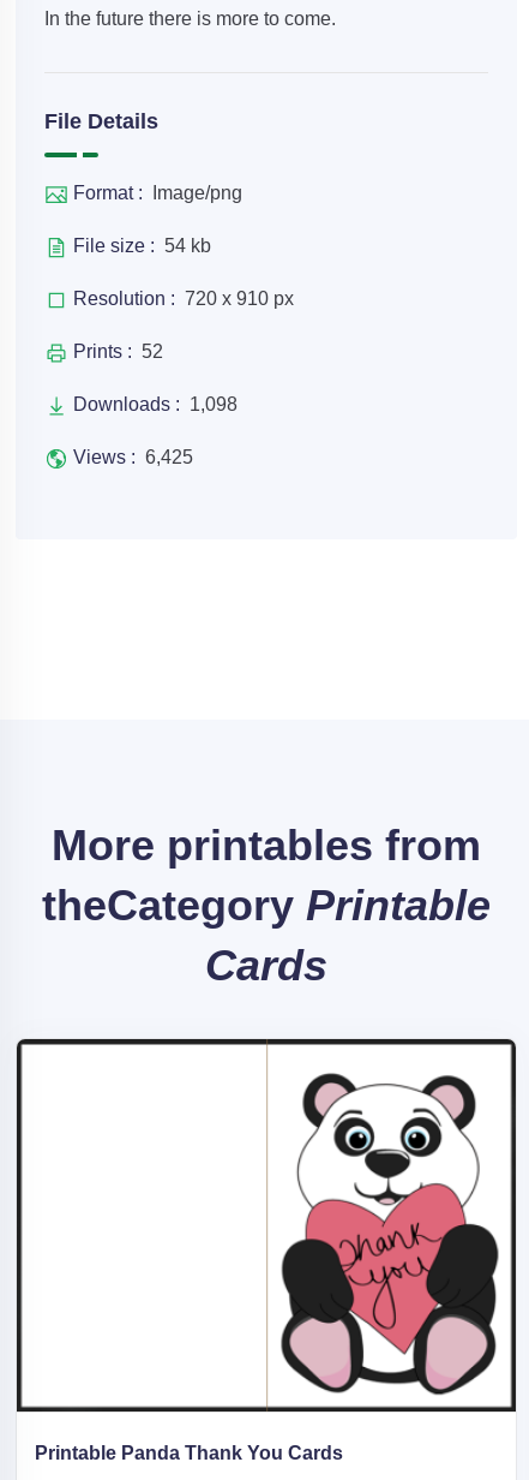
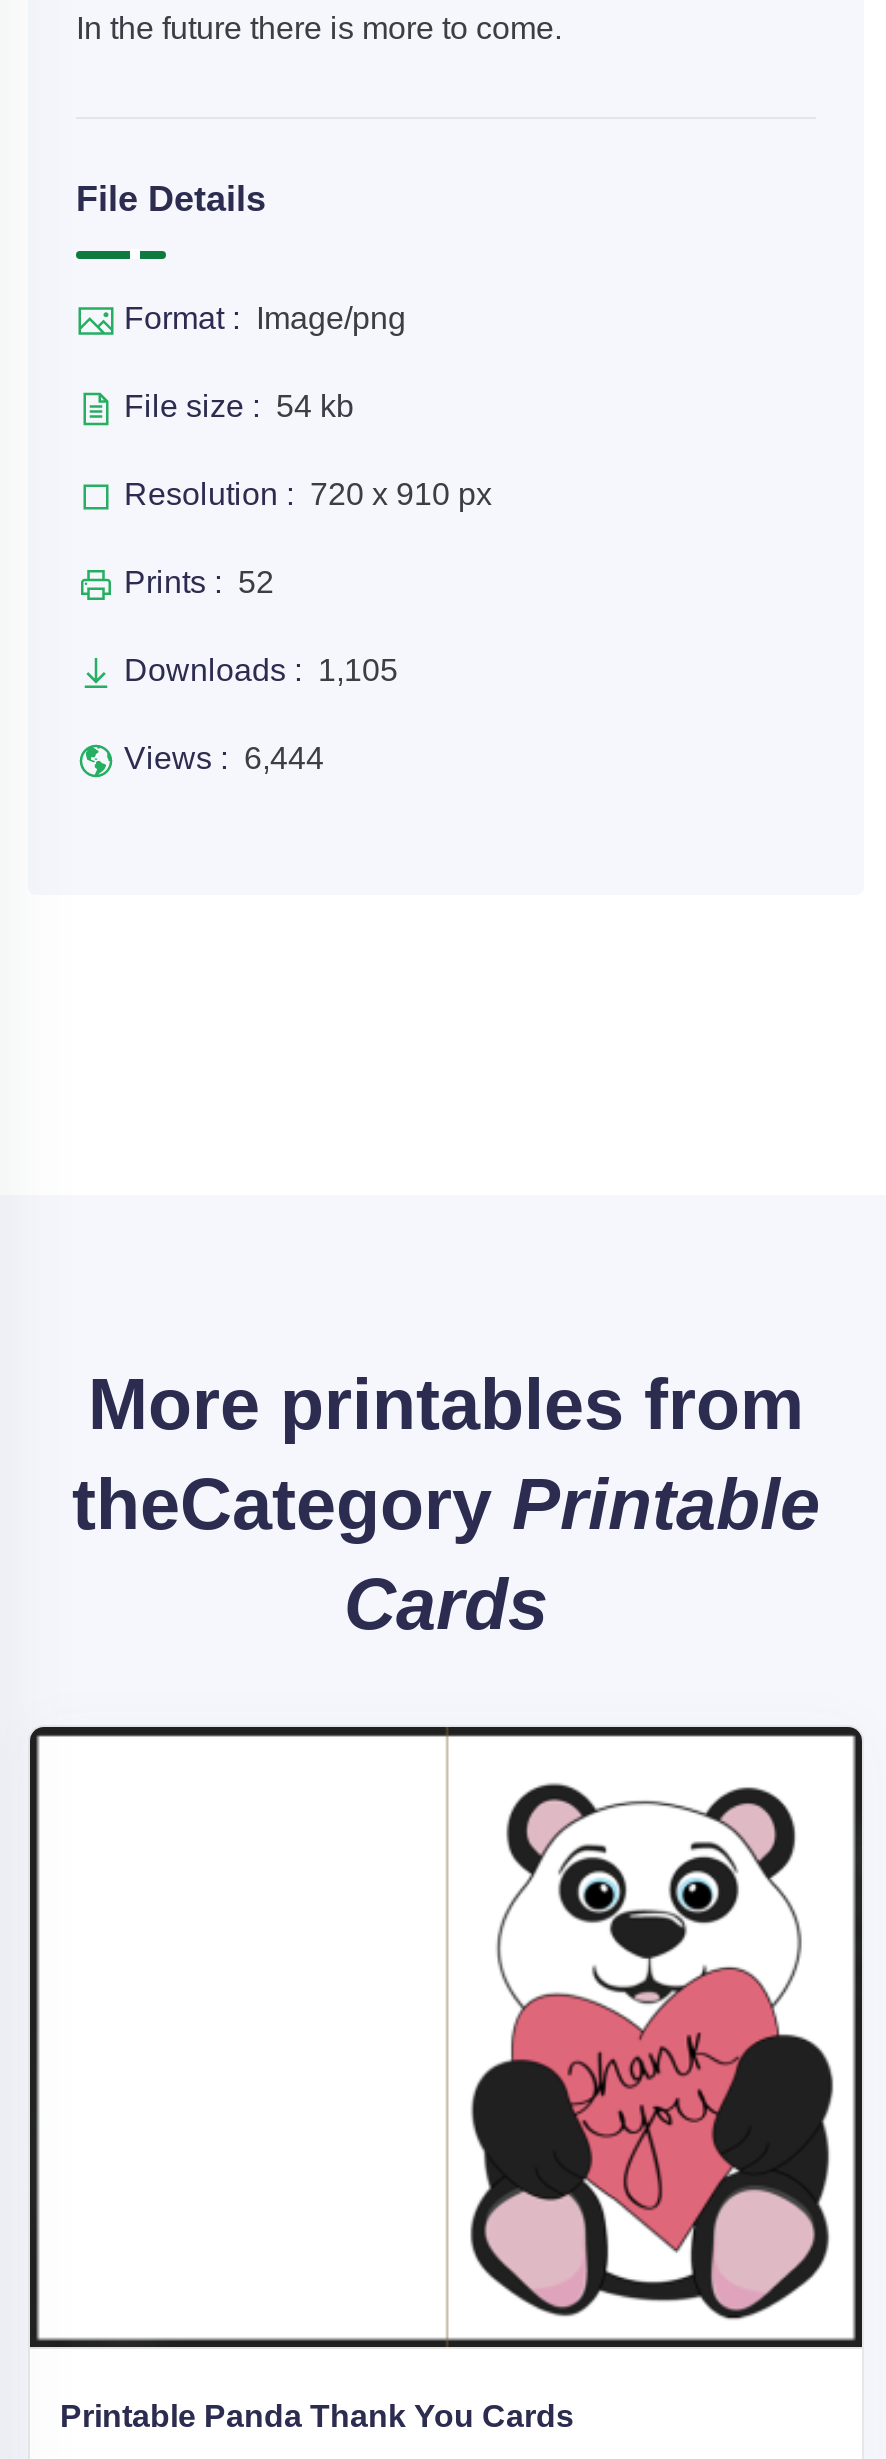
[73,394,238,415] Downloads : 1,098 -> [124,653,398,687] Downloads : 1,105
[73,447,193,467] Views : 6,425 -> [124,741,324,775] Views : 6,444

